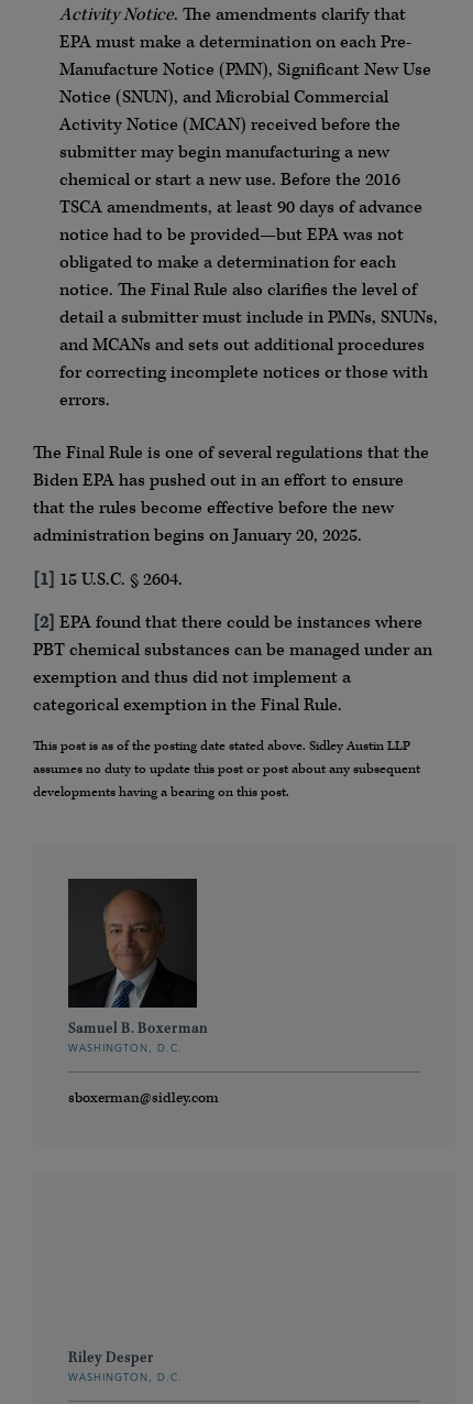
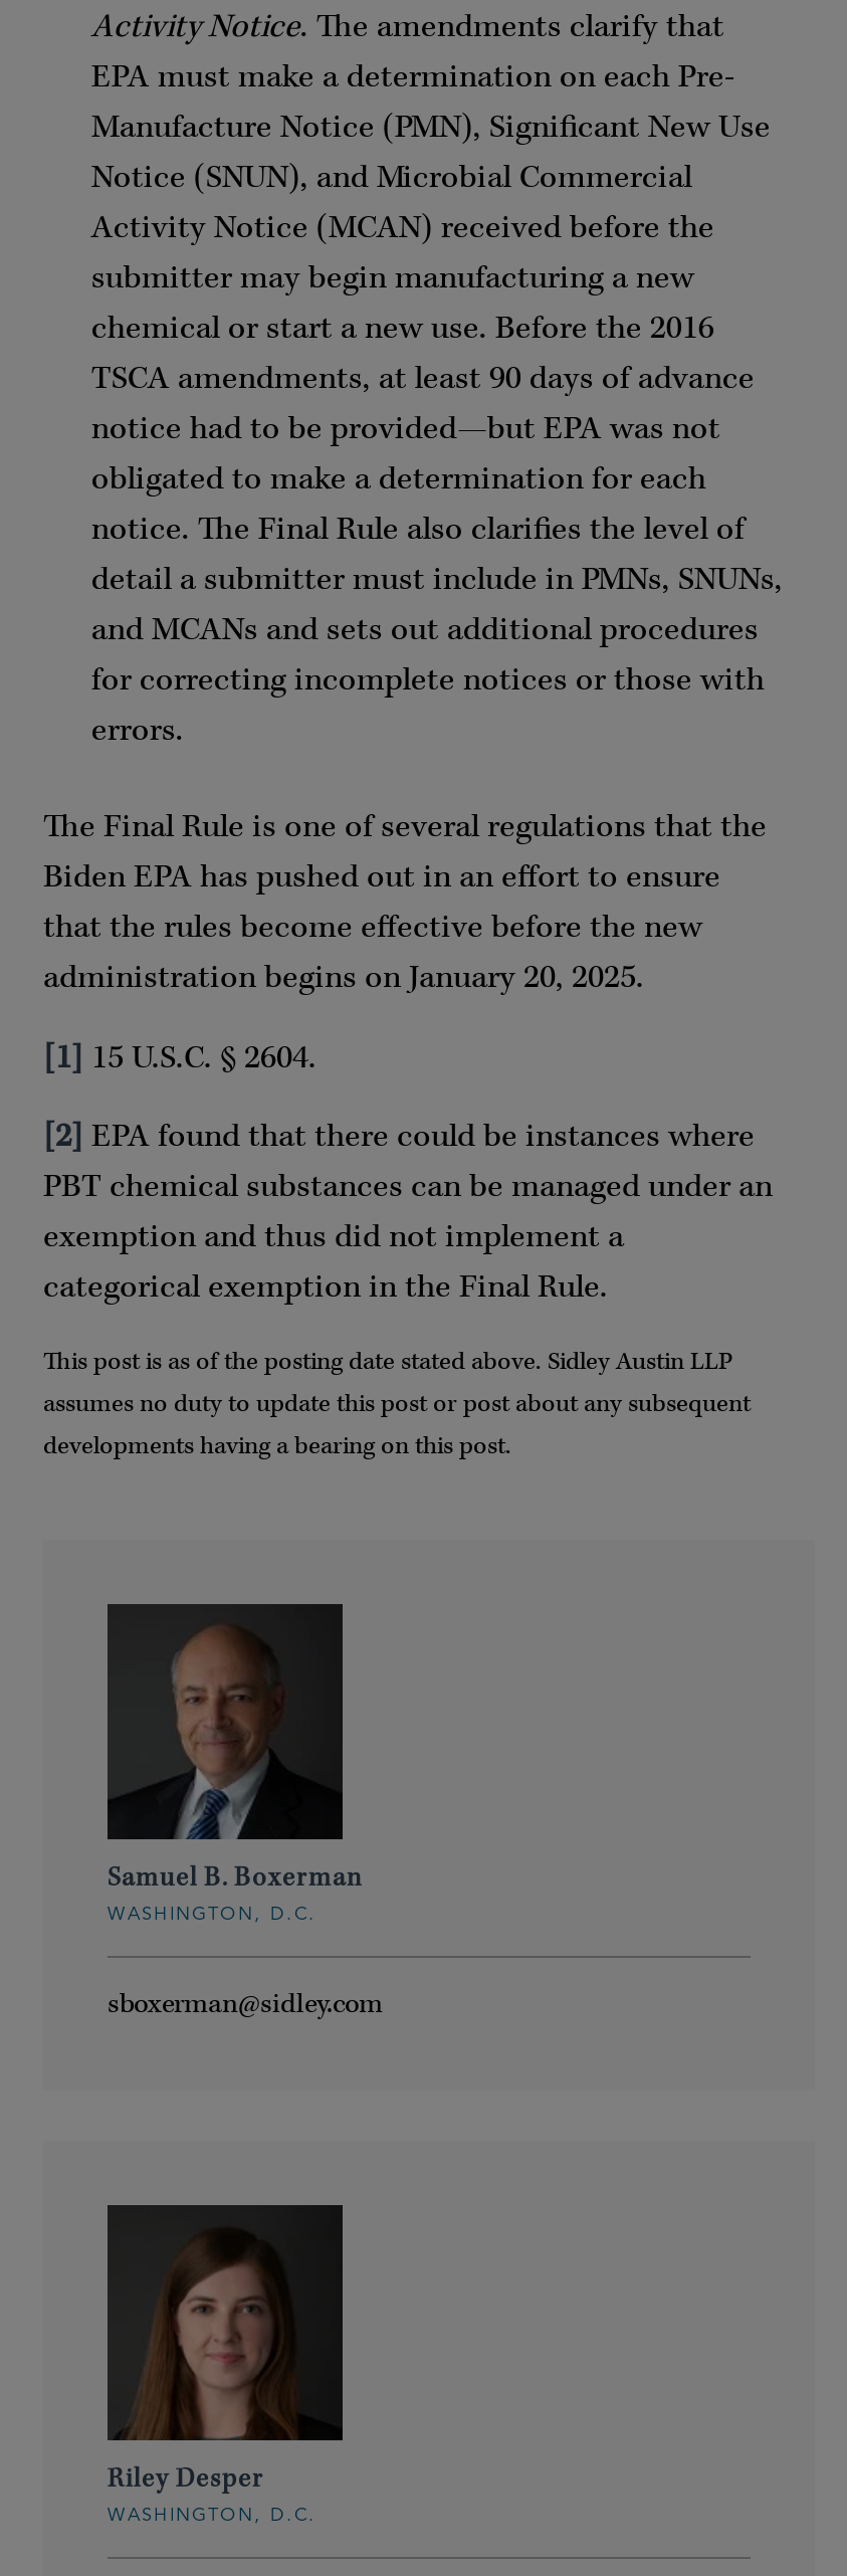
none -> [105,2203,345,2442] [image]

